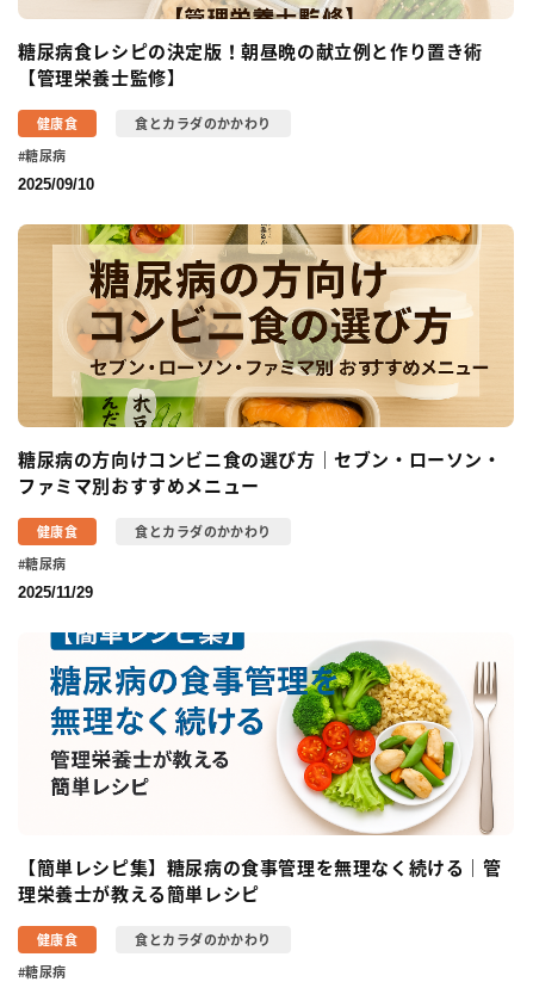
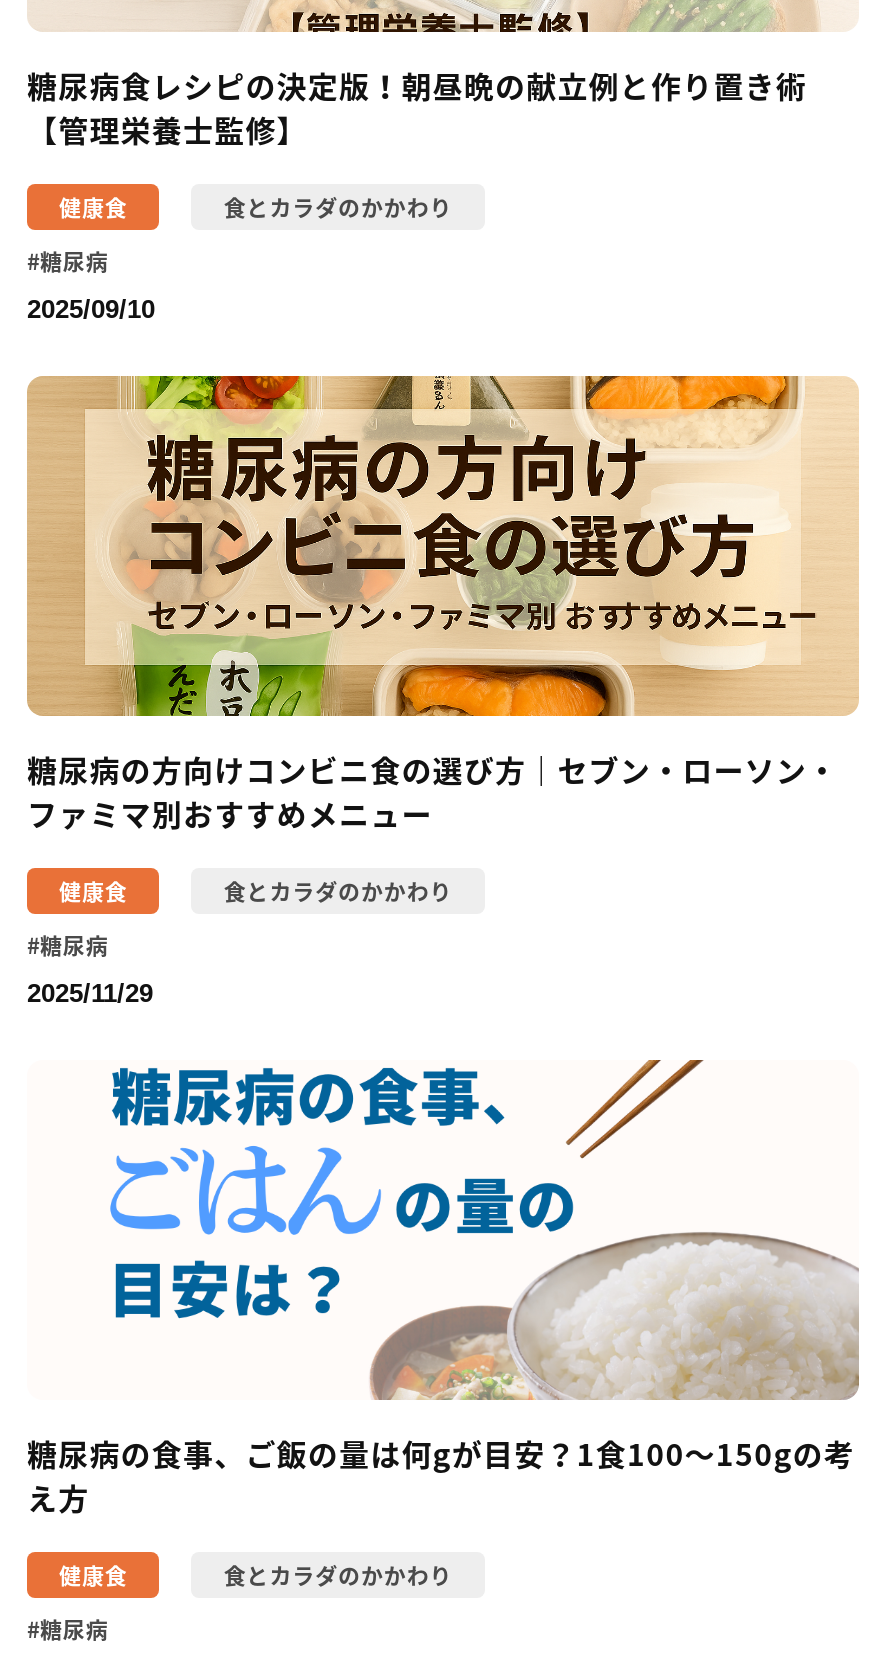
[18,631,514,907] [image] | 【簡単レシピ集】糖尿病の食事管理を無理なく続ける｜管 | 理栄養士が教える簡単レシピ -> [27,1058,861,1520] [image] | 糖尿病の食事、ご飯の量は何gが目安？1食100〜150gの考 | え方

